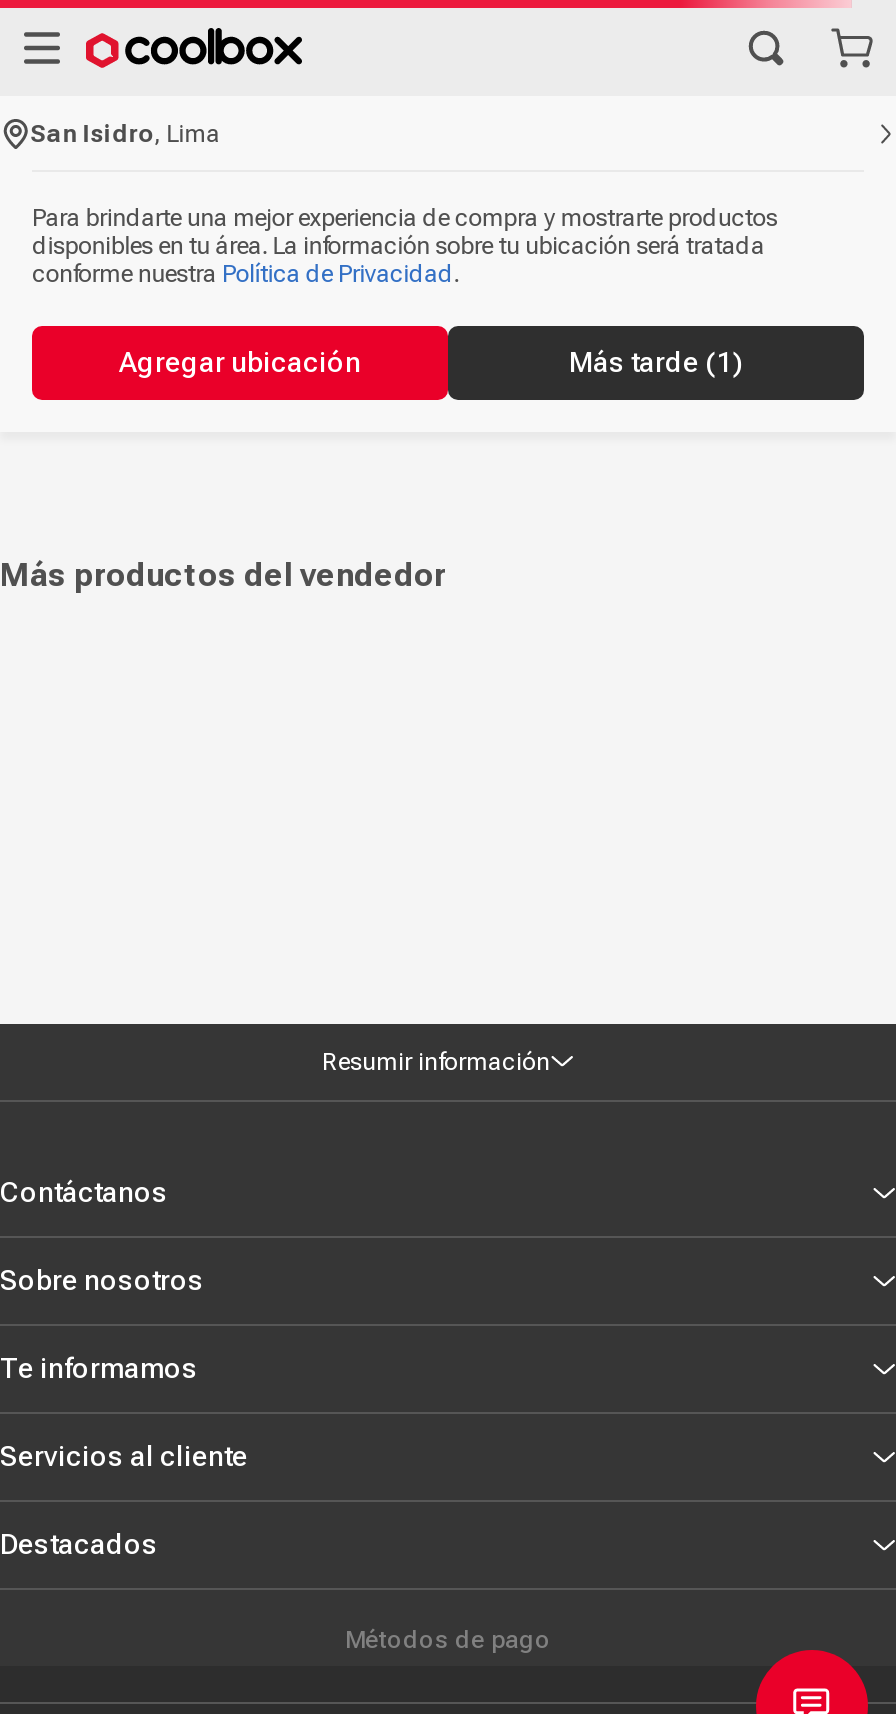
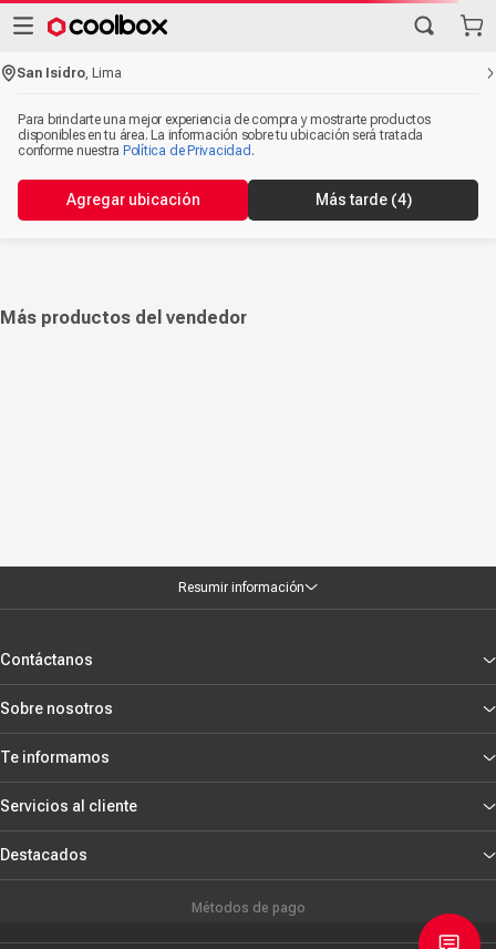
[569,346,743,378] Más tarde (1) -> [315,191,411,208] Más tarde (4)

